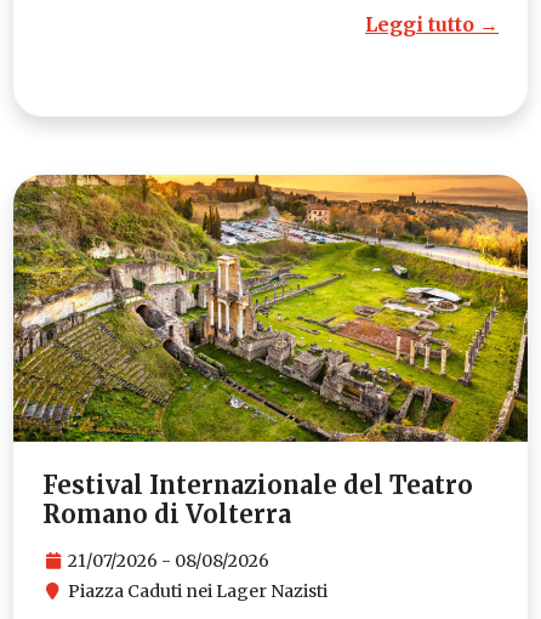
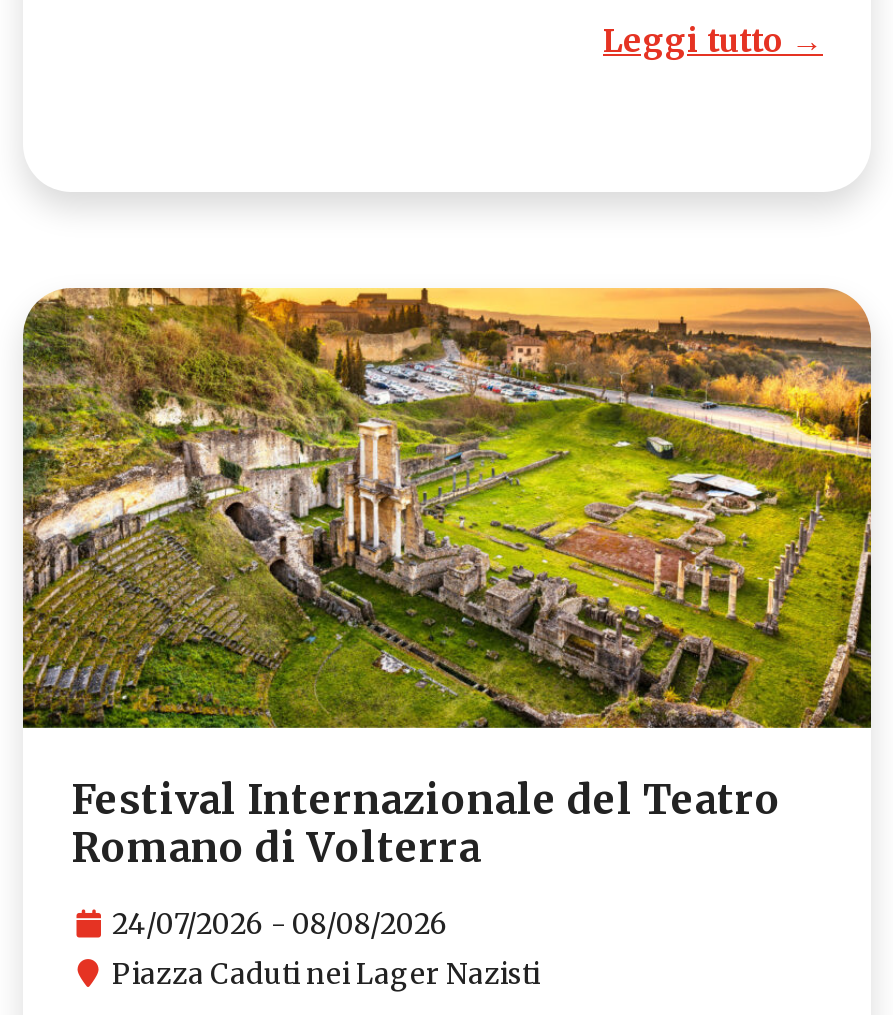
[64,550,269,572] 21/07/2026 - 08/08/2026 -> [106,907,448,943] 24/07/2026 - 08/08/2026

